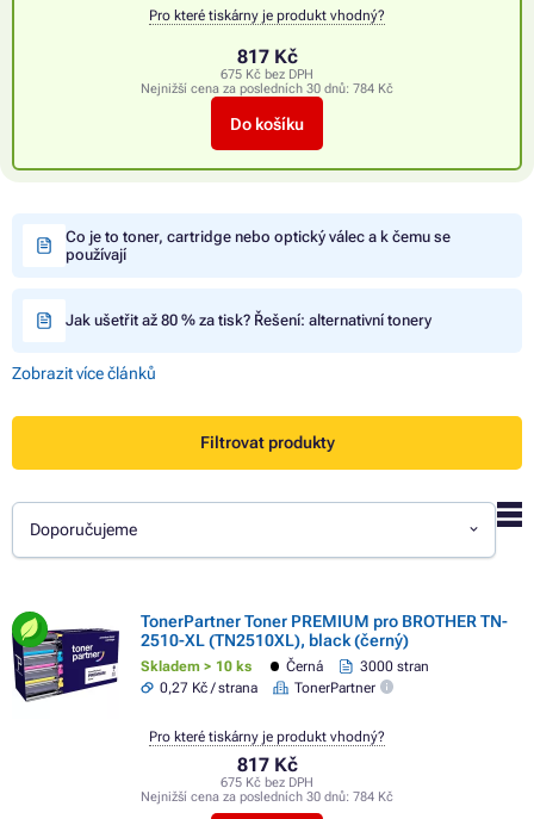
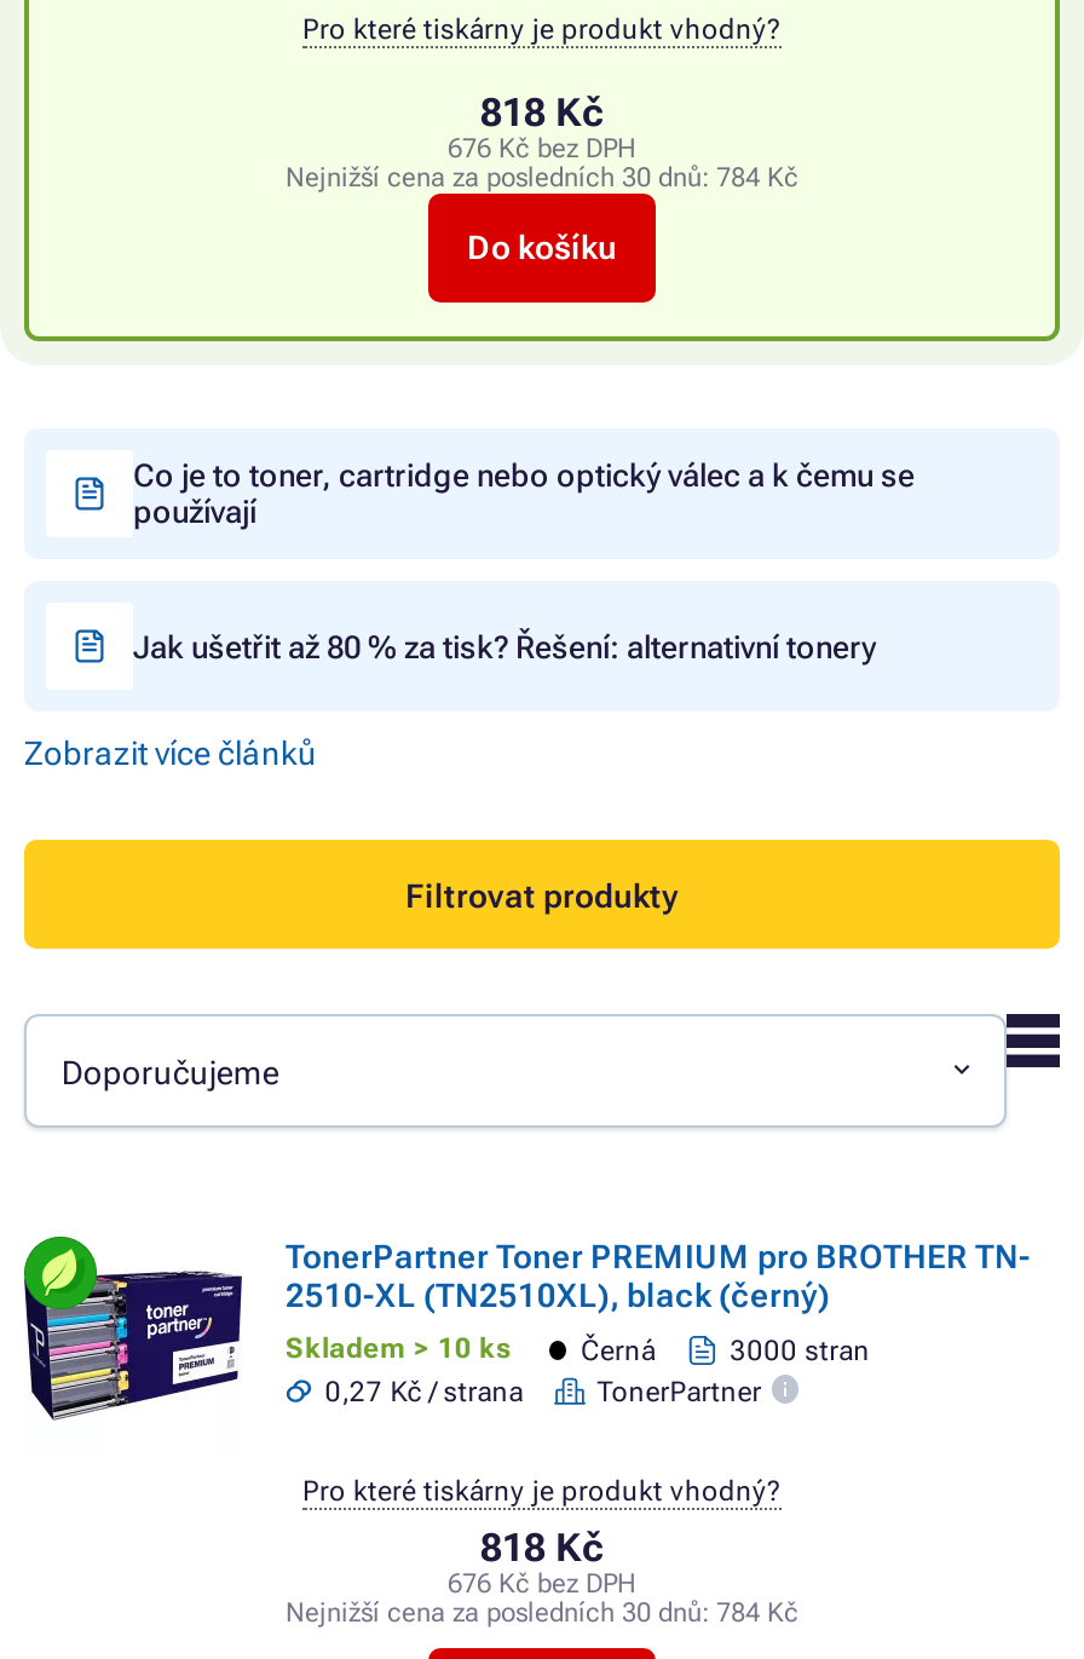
[237,46,297,68] 817 Kč -> [480,89,604,135] 818 Kč
[221,67,313,83] 675 Kč bez DPH -> [448,133,636,164] 676 Kč bez DPH
[237,753,297,776] 817 Kč -> [480,1526,604,1572] 818 Kč
[221,775,313,790] 675 Kč bez DPH -> [448,1569,636,1601] 676 Kč bez DPH

